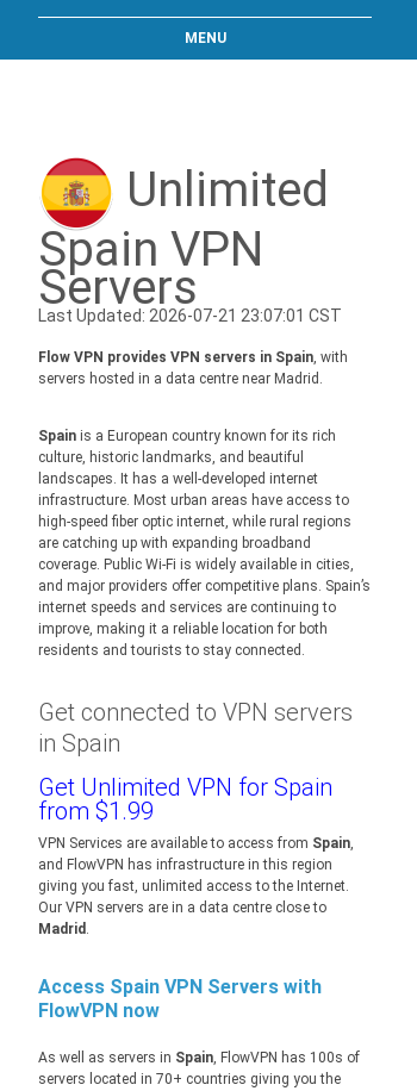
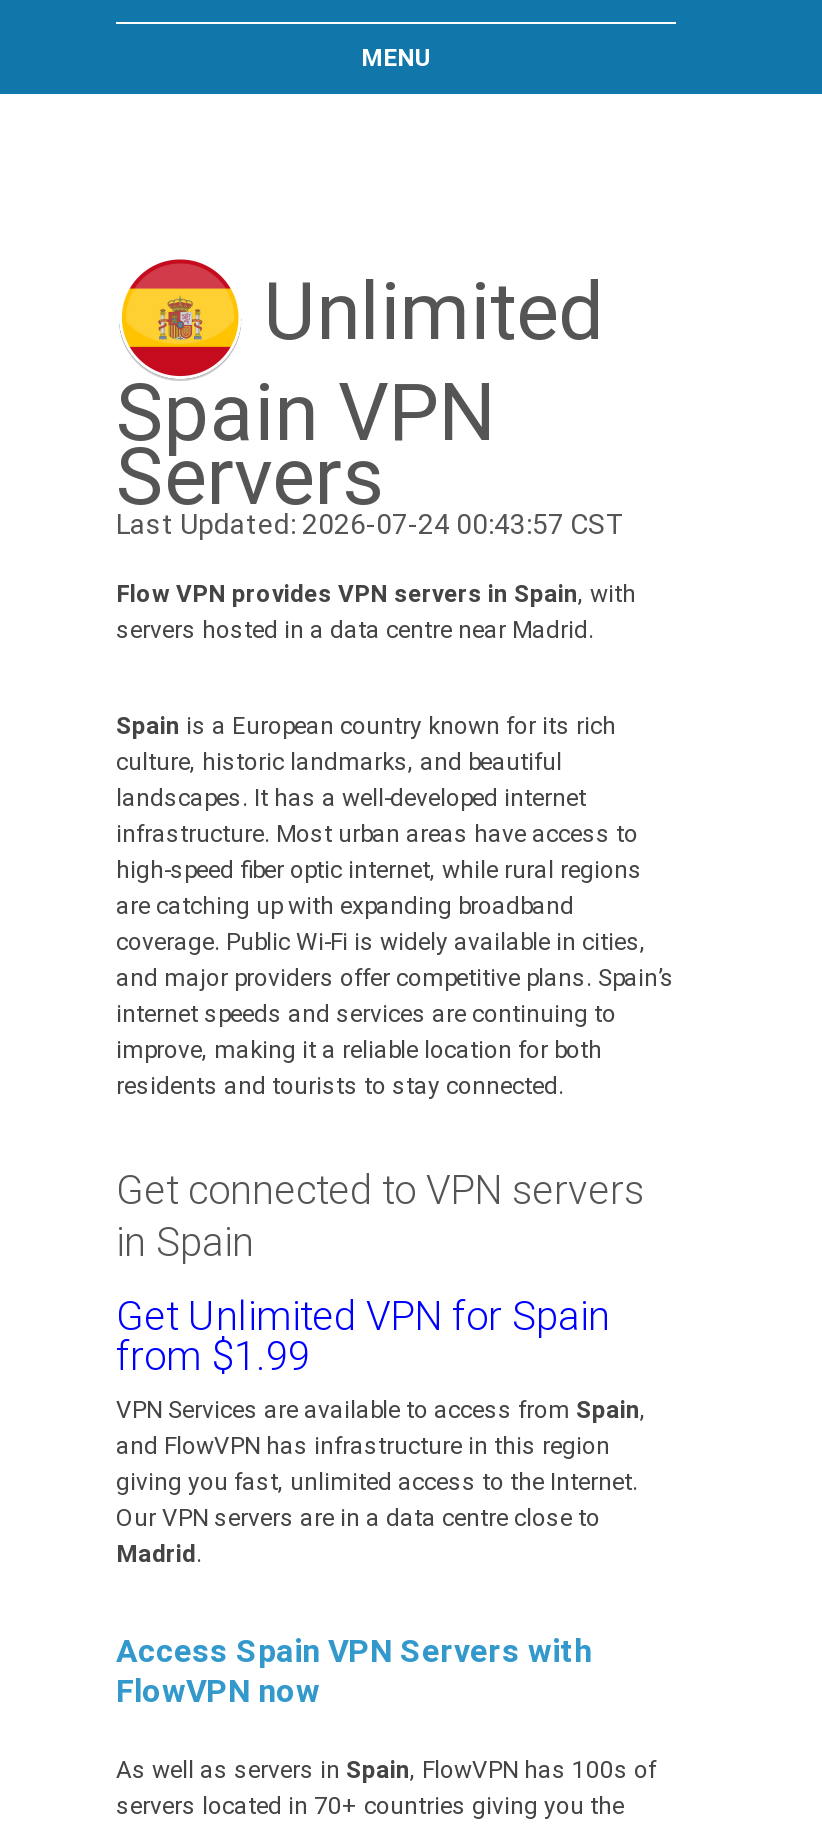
[38,306,342,325] Last Updated: 2026-07-21 23:07:01 CST -> [116,508,626,540] Last Updated: 2026-07-24 00:43:57 CST

